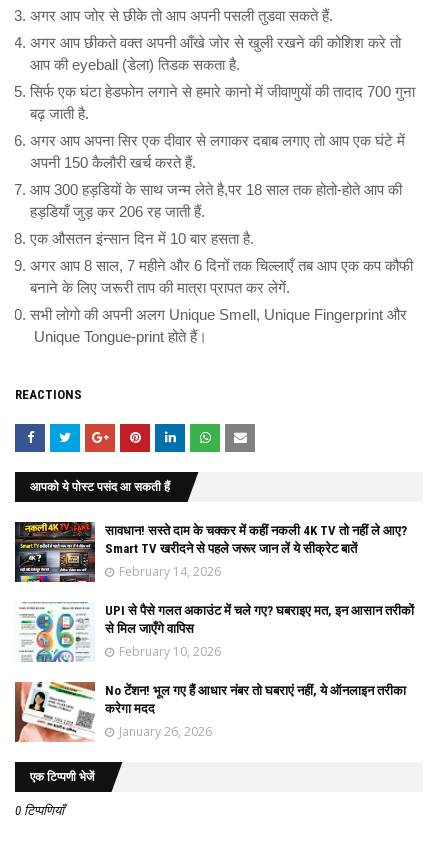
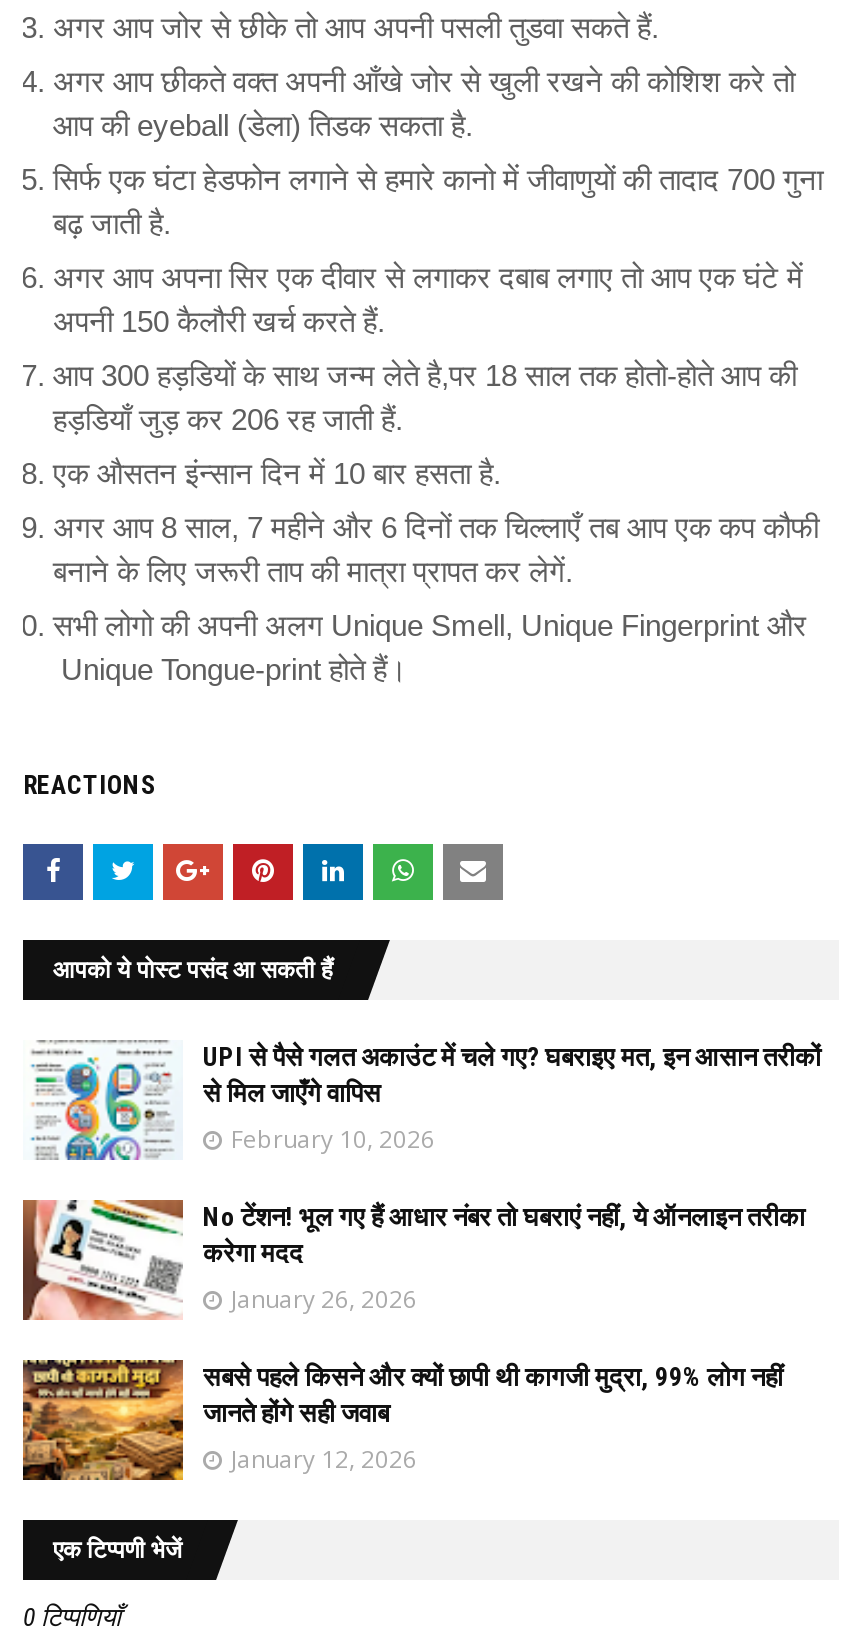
[14,521,407,583] [image] | सावधान! सस्ते दाम के चक्कर में कहीं नकली 4K TV तो नहीं ले आए? | Smart TV खरीदने से पहले जरूर जान लें ये सीक्रेट बातें | February 14, 2026 -> none
moved [17,601,414,740] -> [27,1038,821,1316]: [image] | UPI से पैसे गलत अकाउंट में चले गए? घबराइए मत, इन आसान तरीकों | से मिल जाएँगे वापिस | February 10, 2026 | No टेंशन! भूल गए हैं आधार नंबर तो घबराएं नहीं, ये ऑनलाइन तरीका | करेगा मदद | January 26, 2026
none -> [21,1358,783,1482] [image] | सबसे पहले किसने और क्यों छापी थी कागजी मुद्रा, 99% लोग नहीं | जानते होंगे सही जवाब | January 12, 2026

